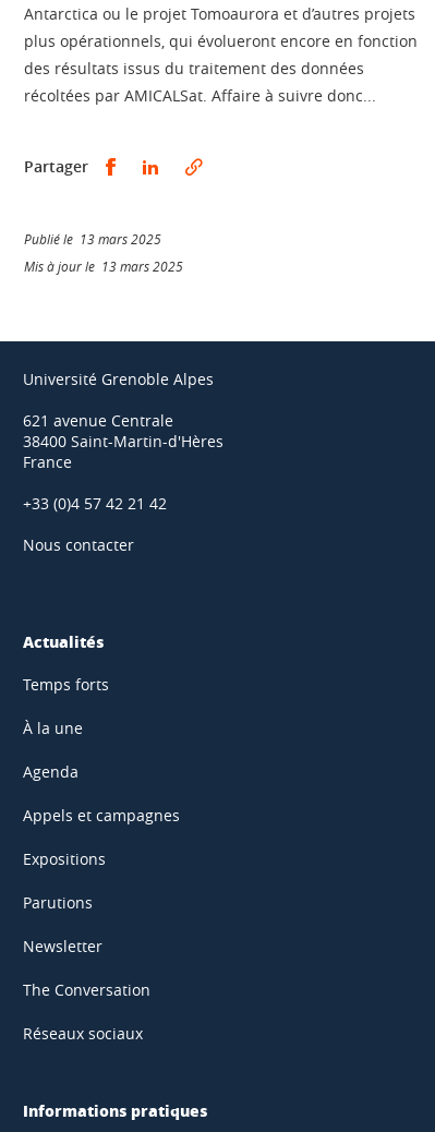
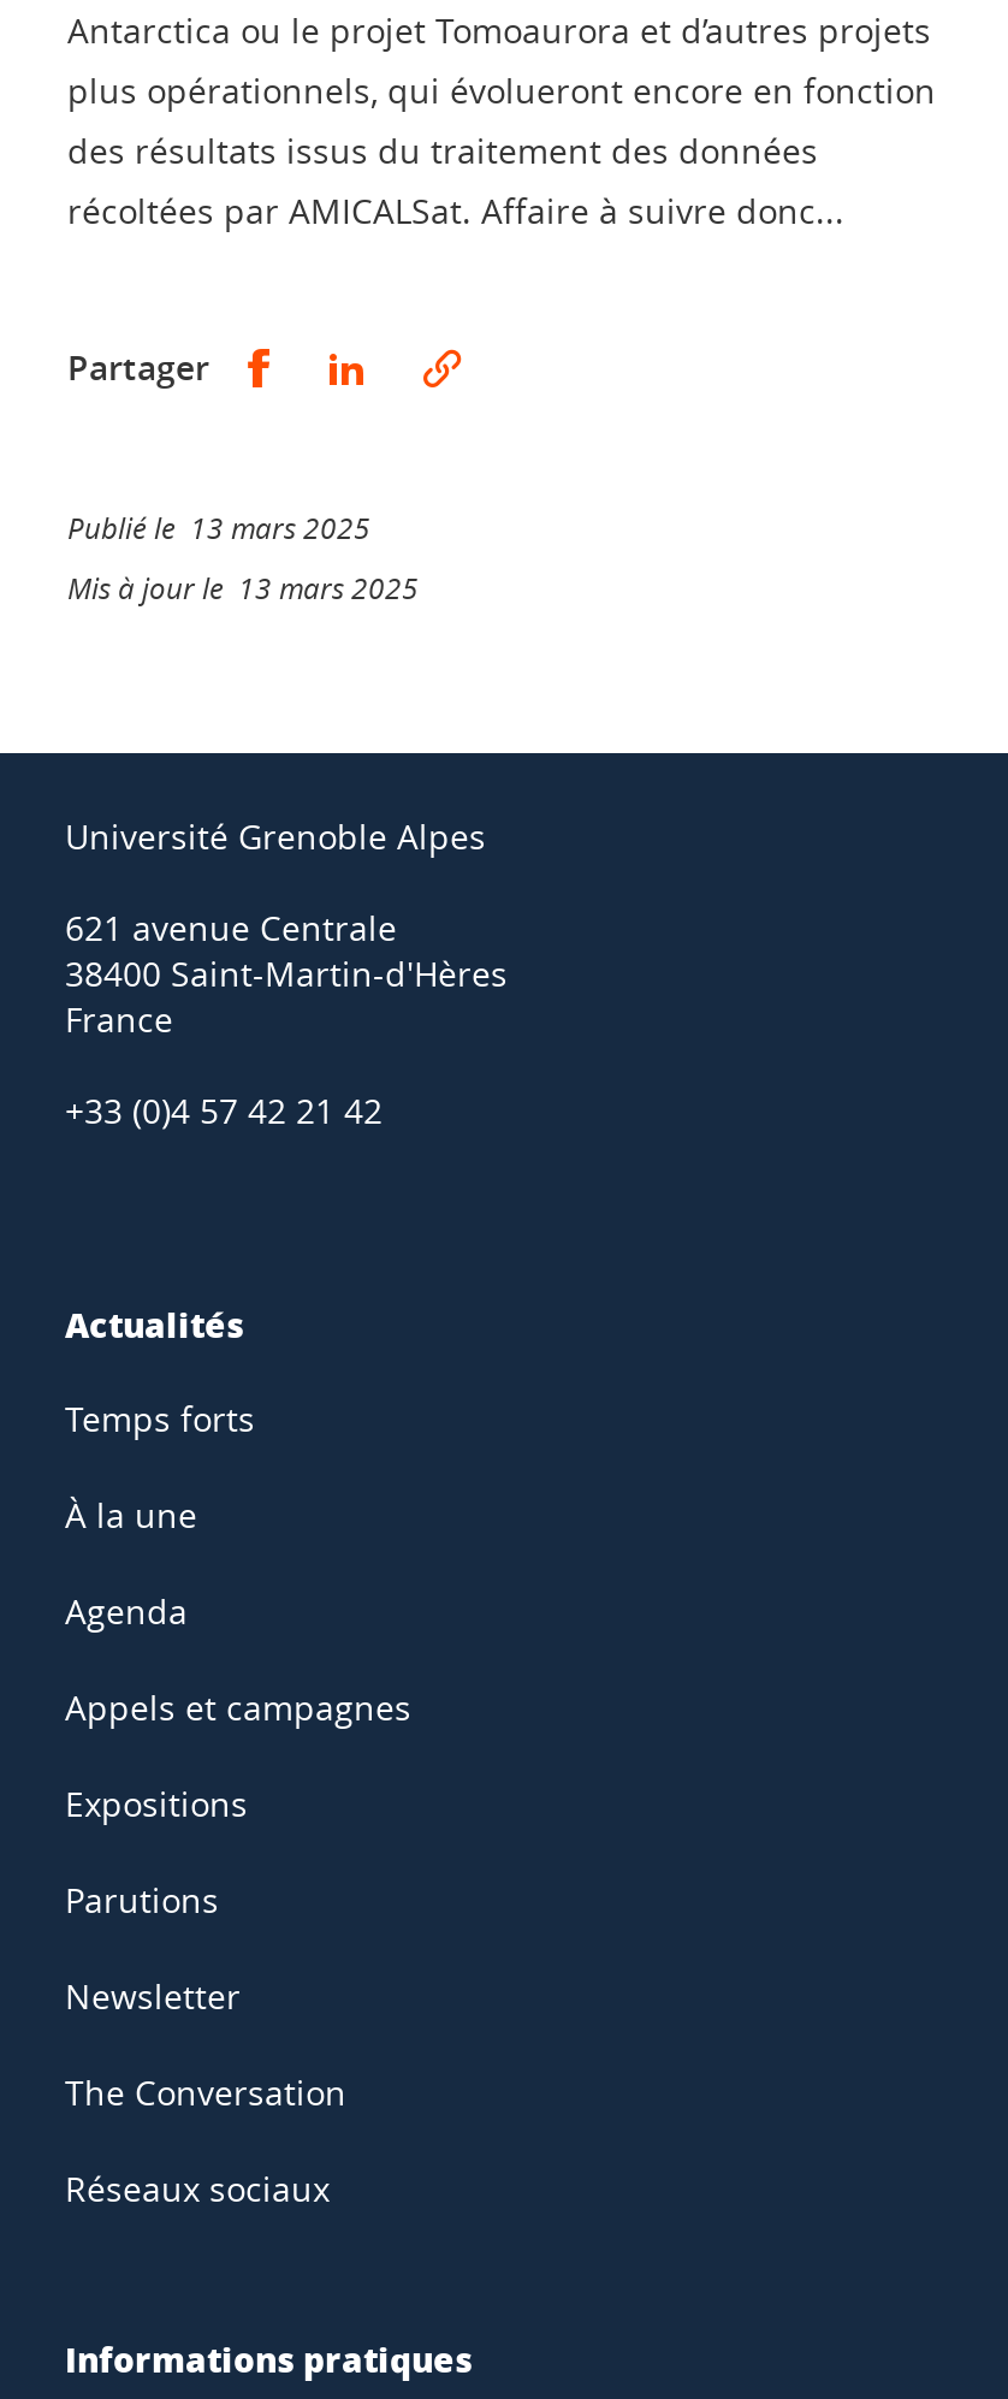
[23,535,134,555] Nous contacter -> none

